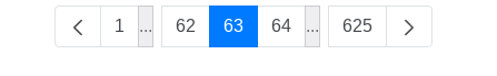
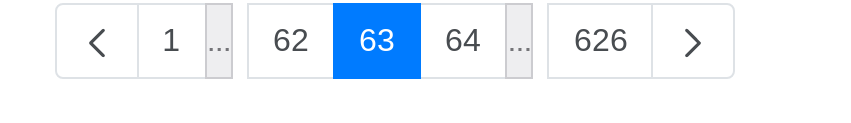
[343,17,373,35] 625 -> [574,23,628,57] 626

